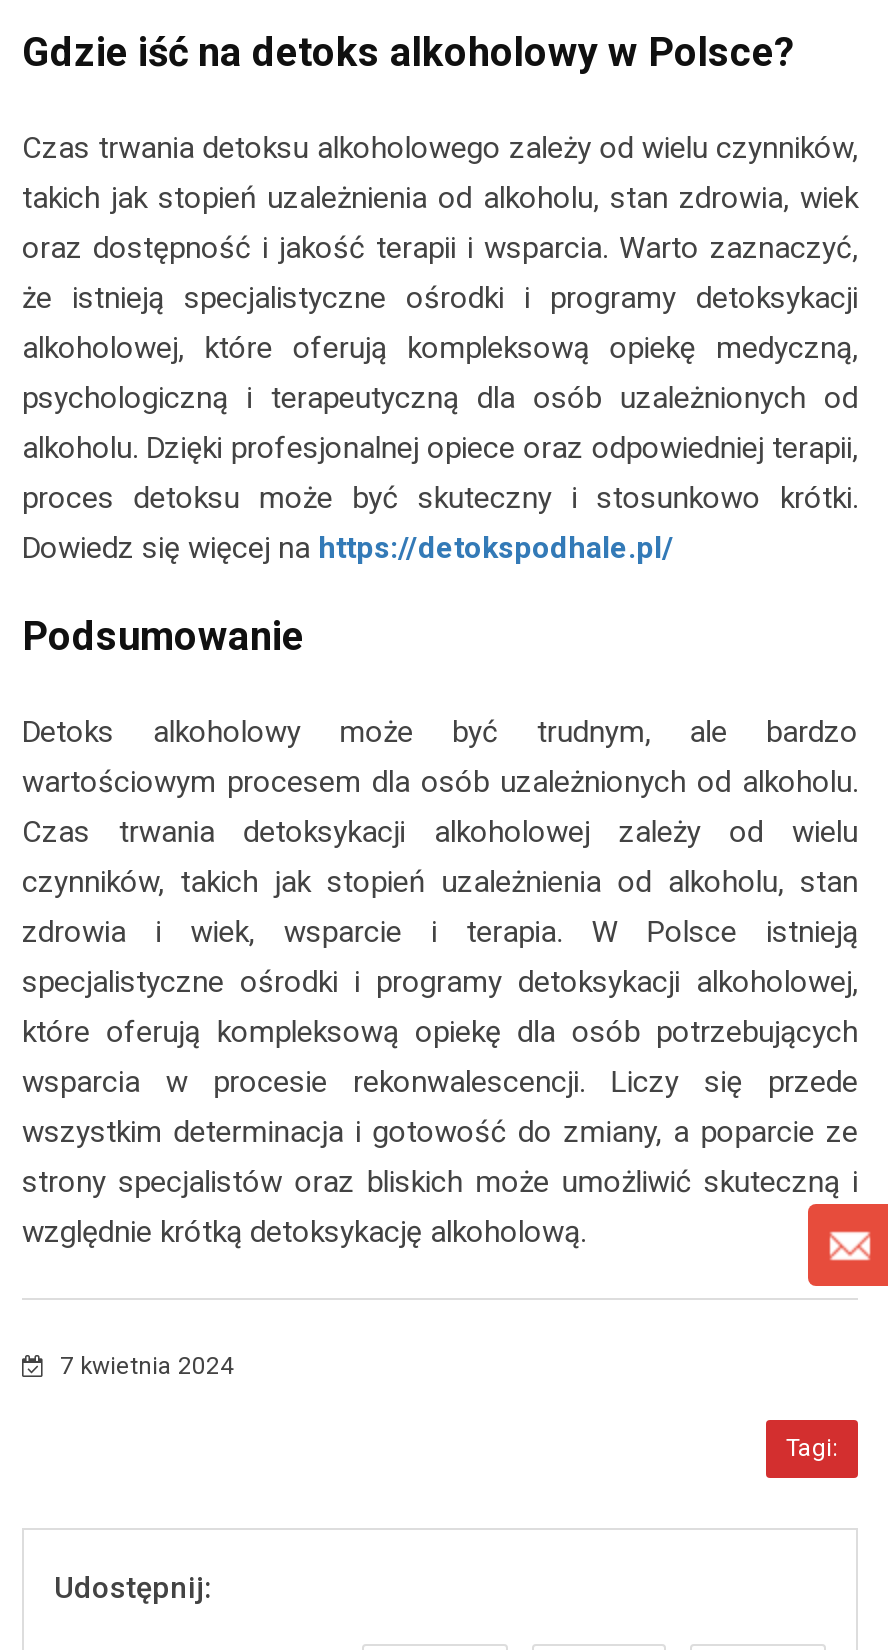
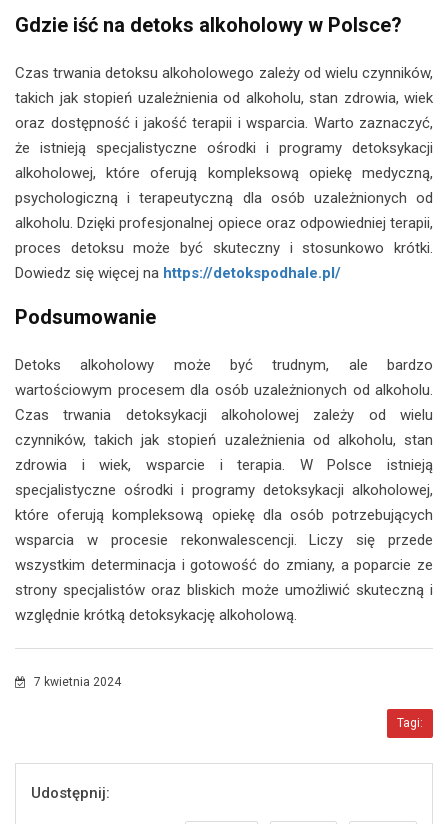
[806,1202,882,1288] [image] -> none

